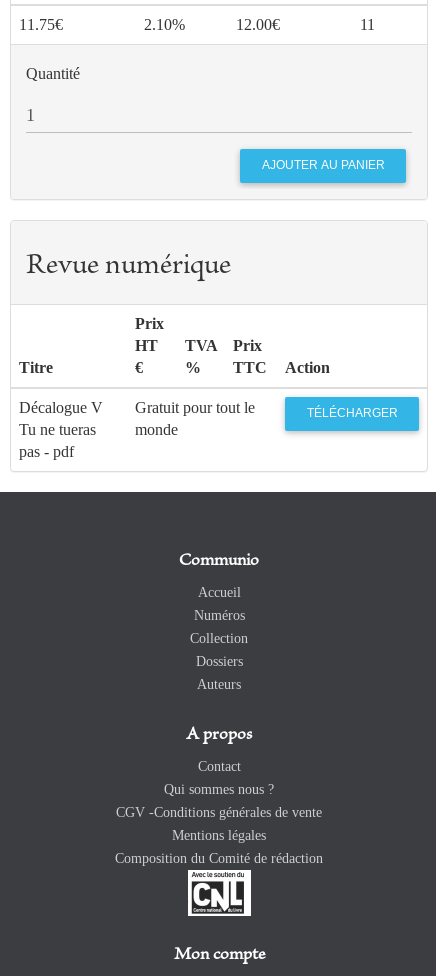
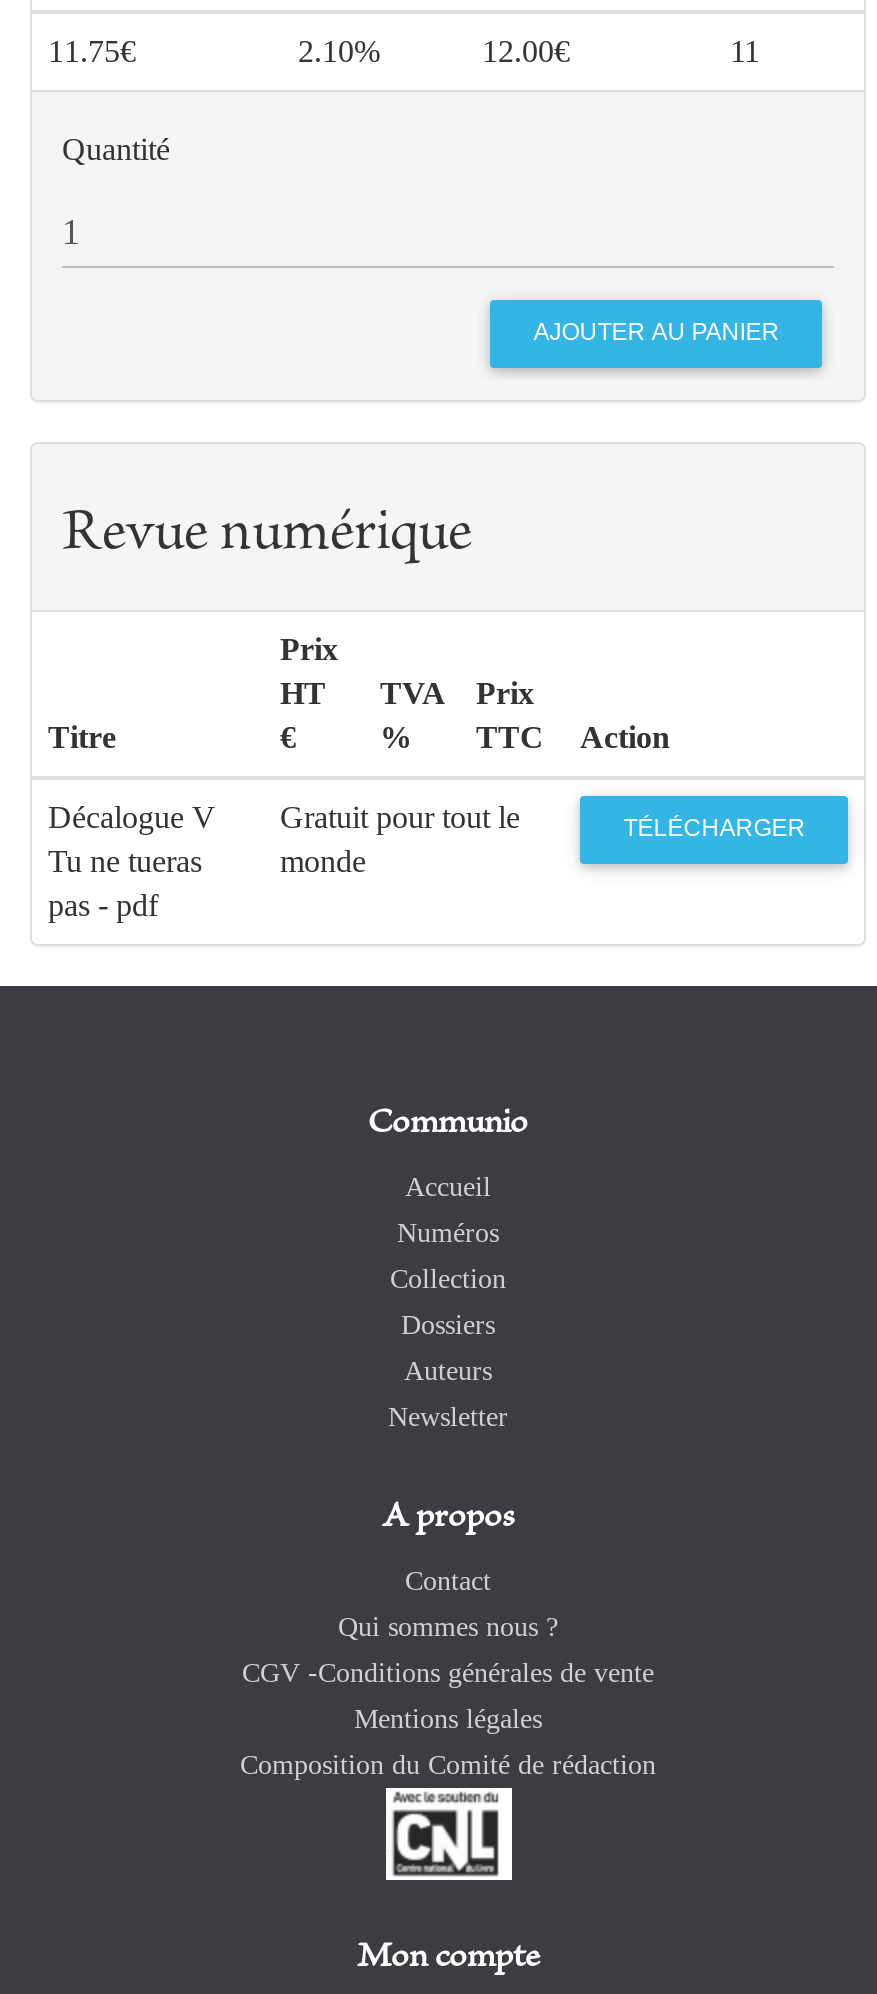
none -> [388,1401,508,1431] Newsletter

